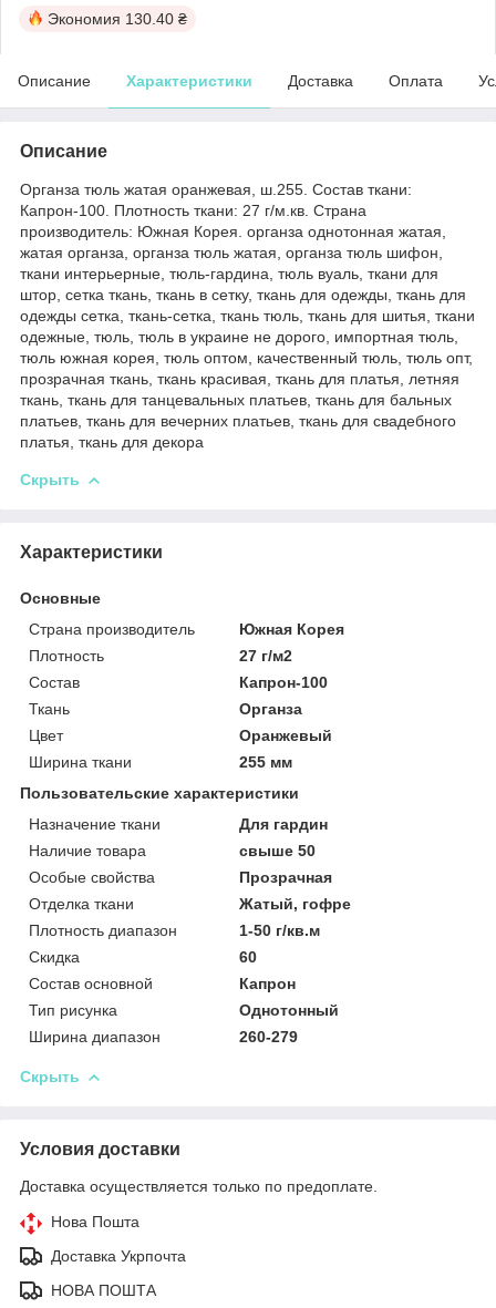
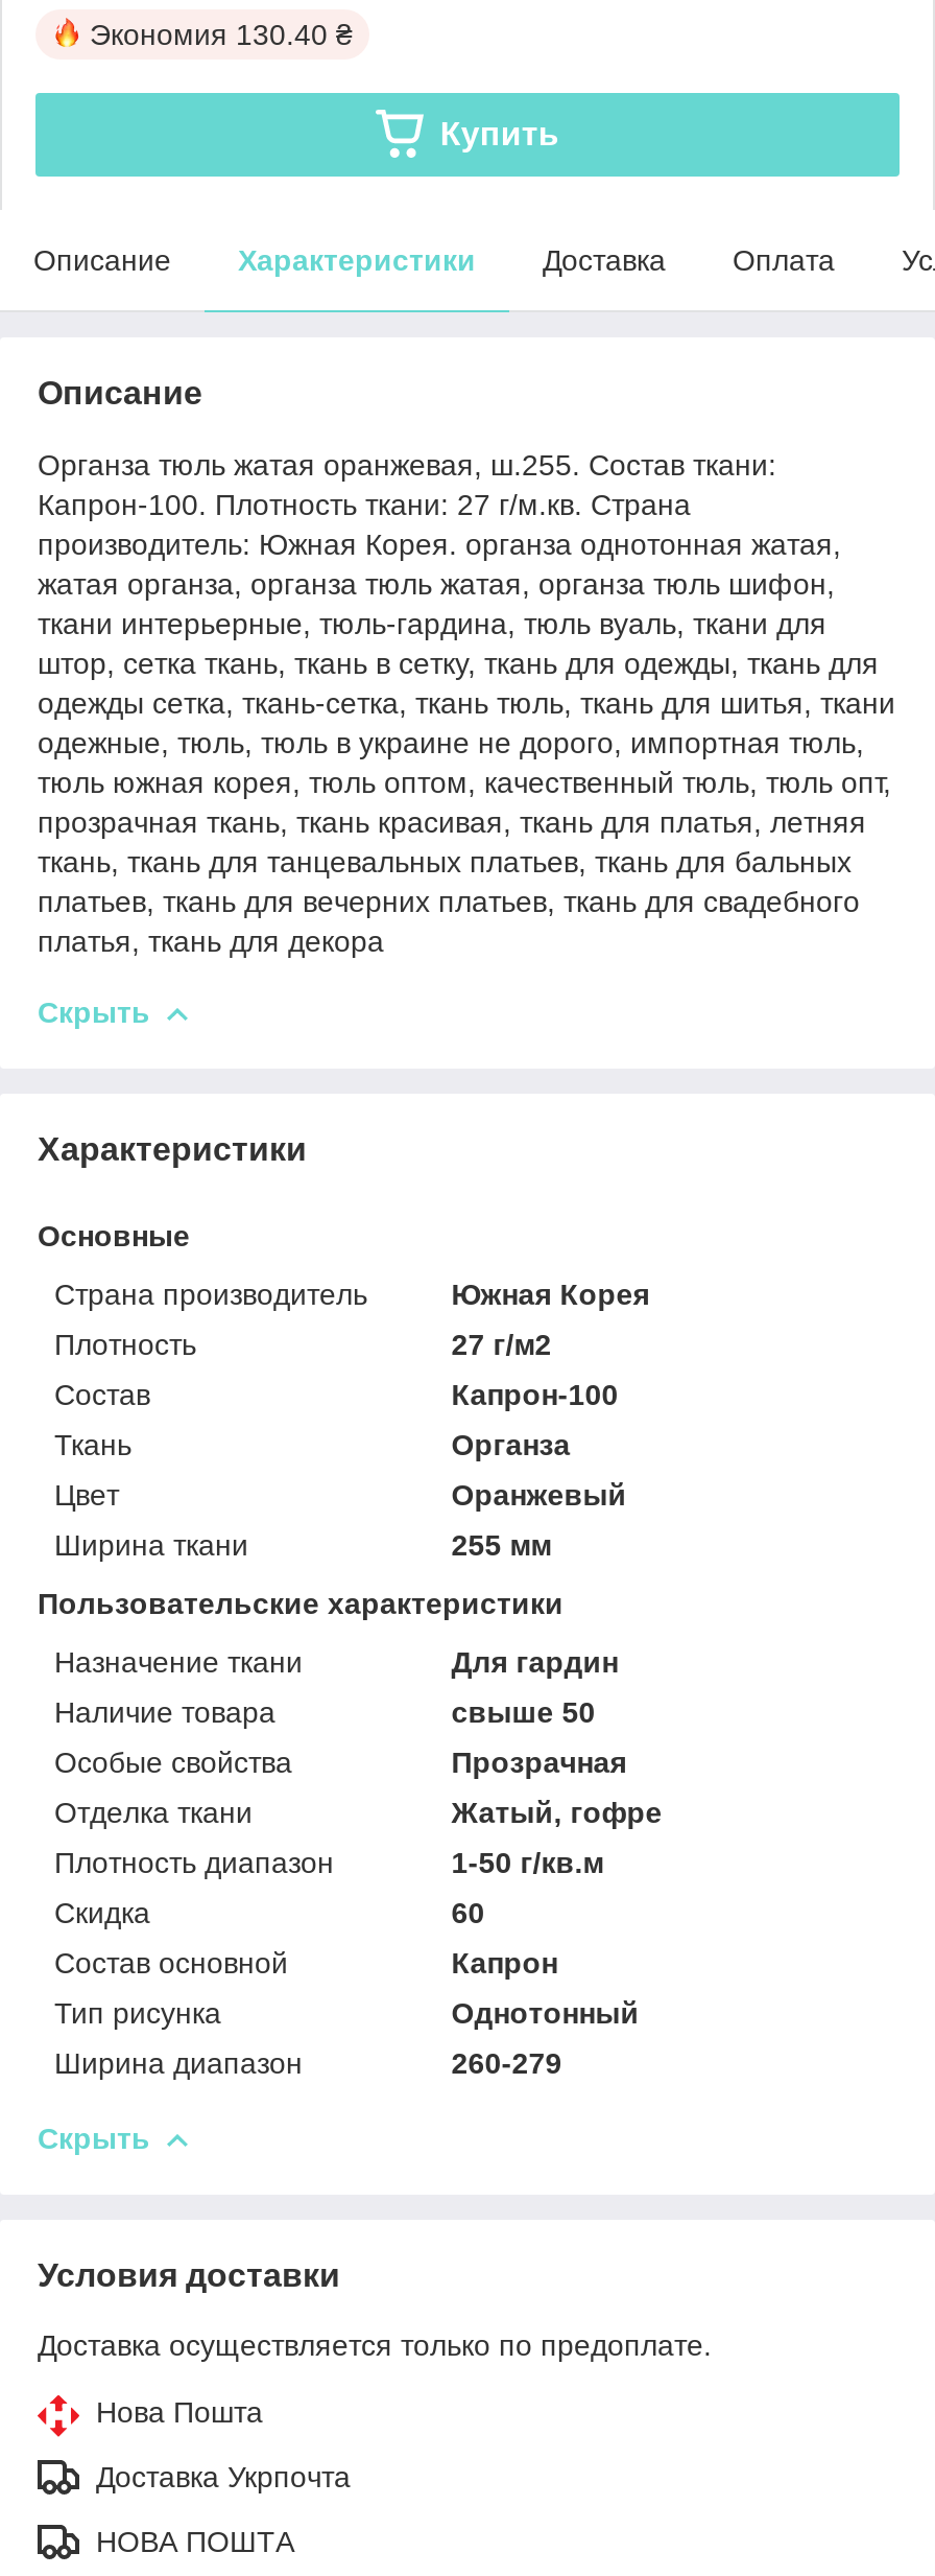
none -> [440,116,559,151] Купить

